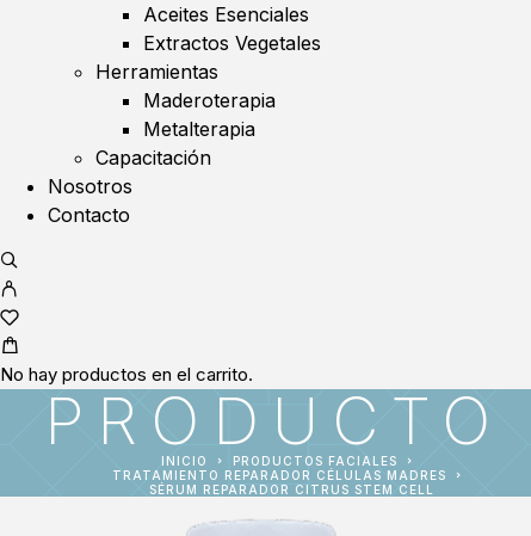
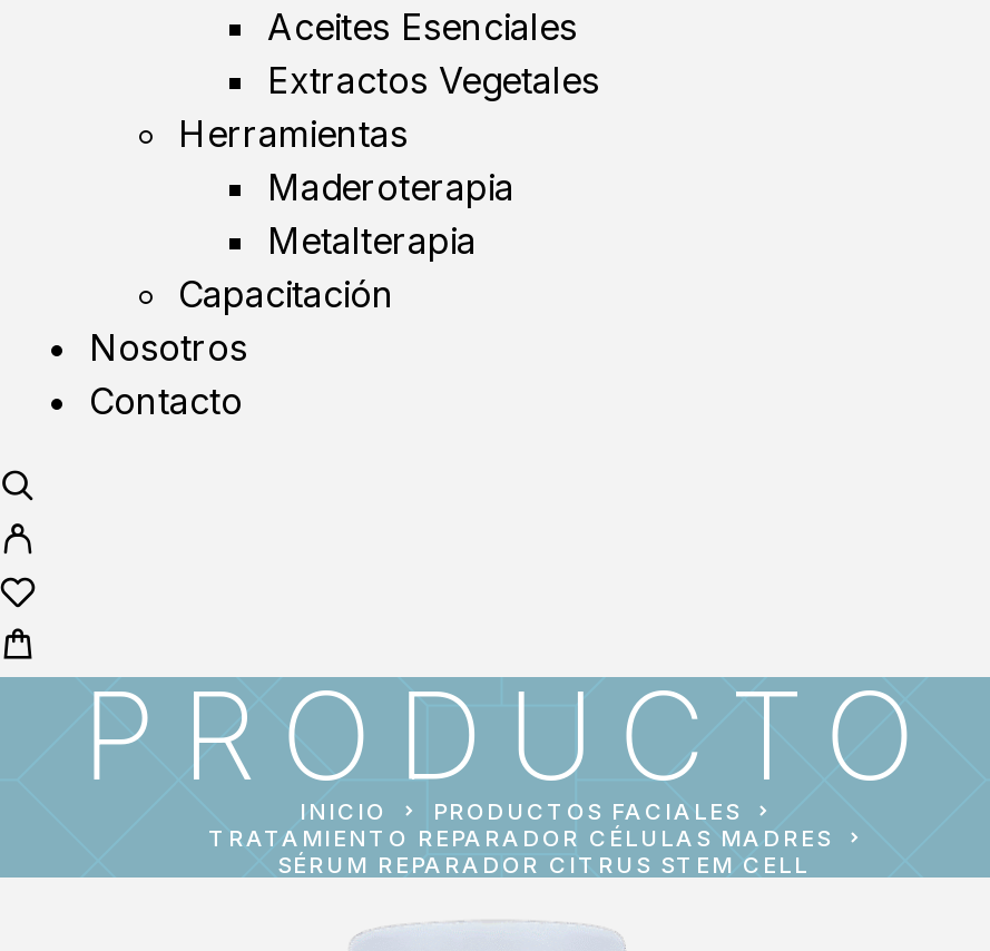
[0,363,253,386] No hay productos en el carrito. -> none

